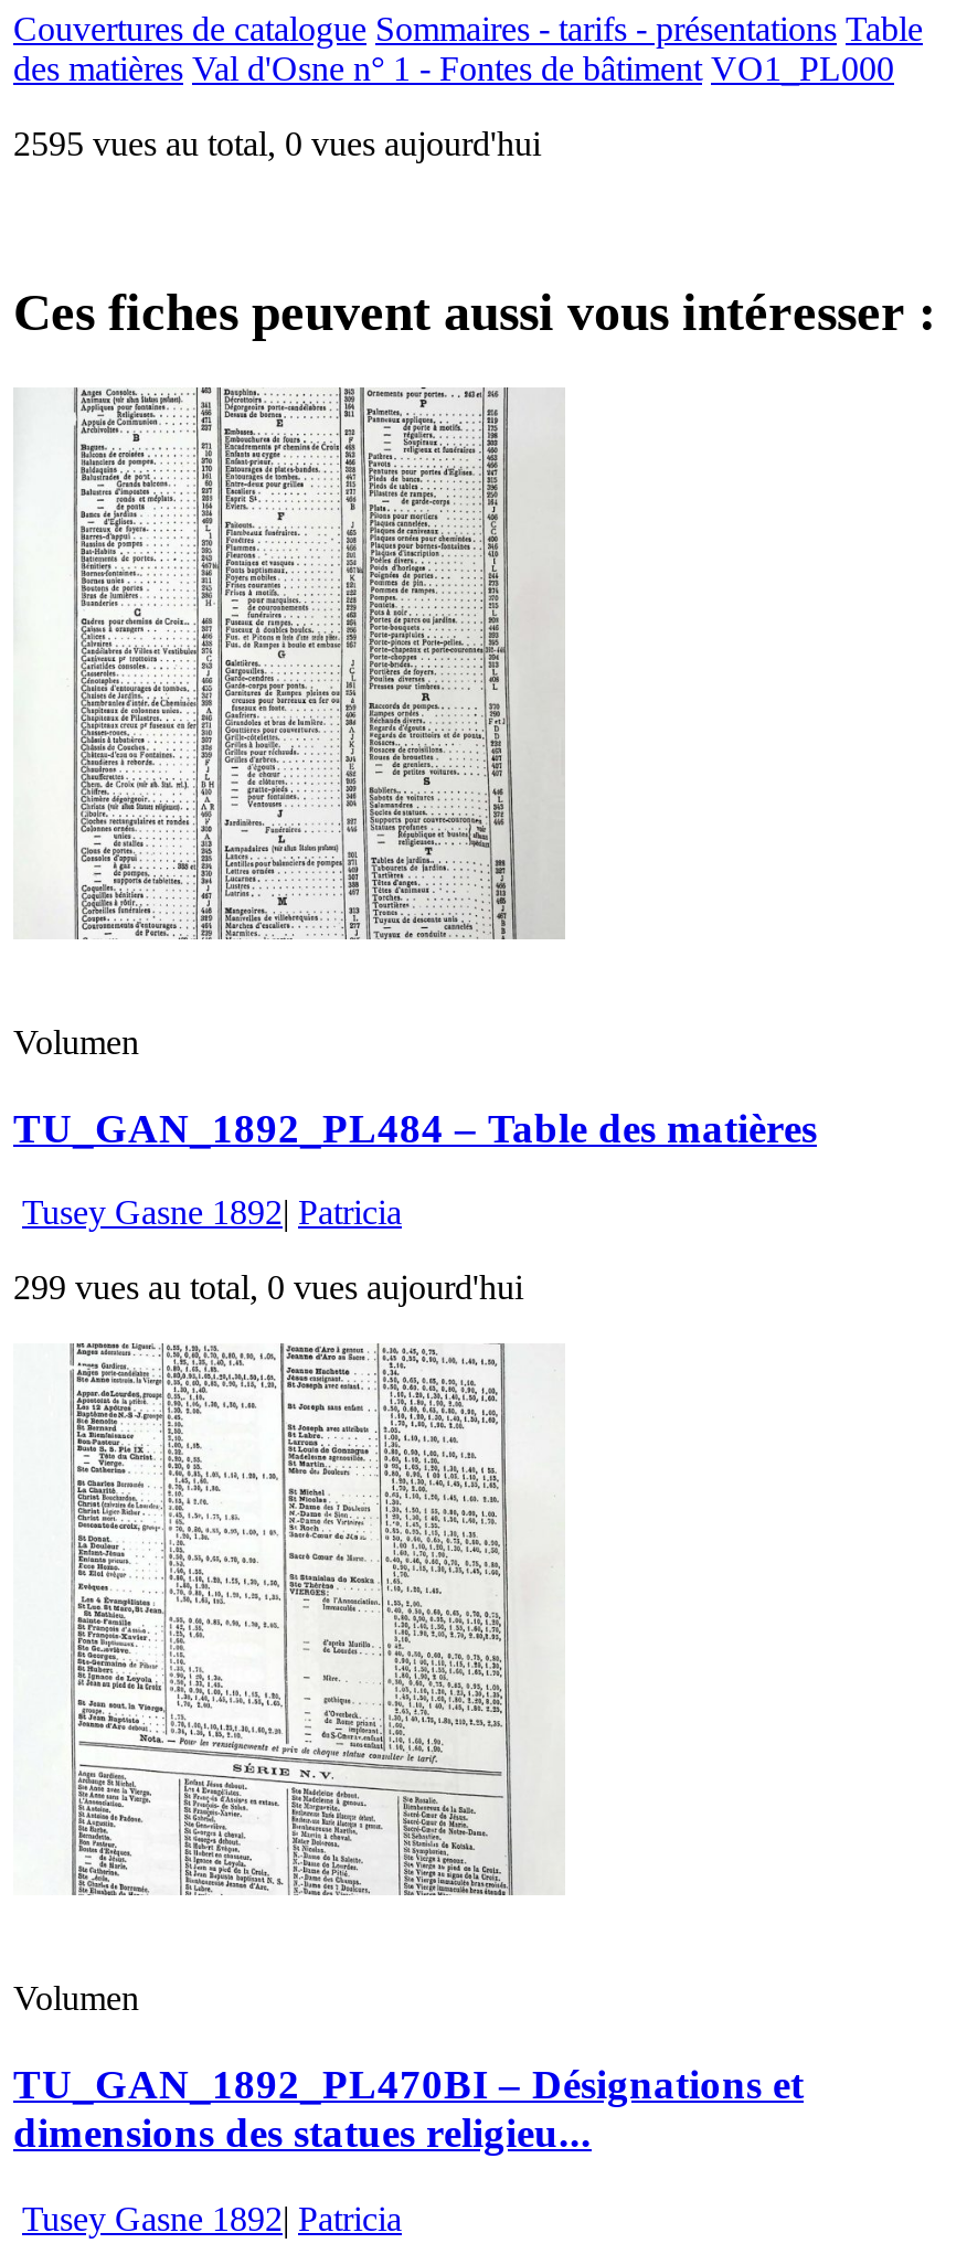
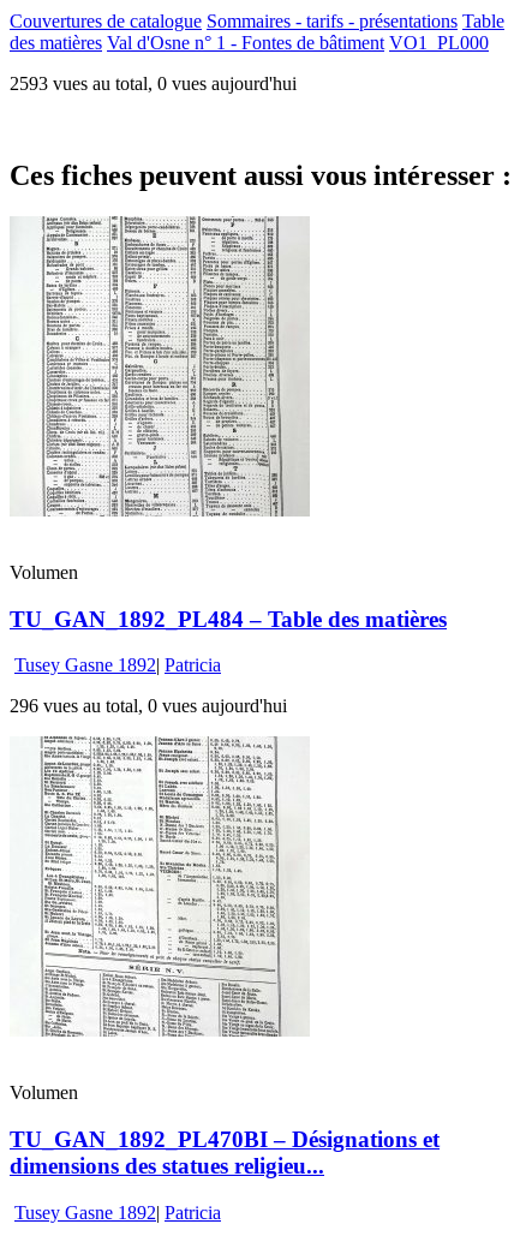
[13,125,541,162] 2595 vues au total, 0 vues aujourd'hui -> [10,73,297,94] 2593 vues au total, 0 vues aujourd'hui
[13,1269,523,1306] 299 vues au total, 0 vues aujourd'hui -> [10,696,287,716] 296 vues au total, 0 vues aujourd'hui

